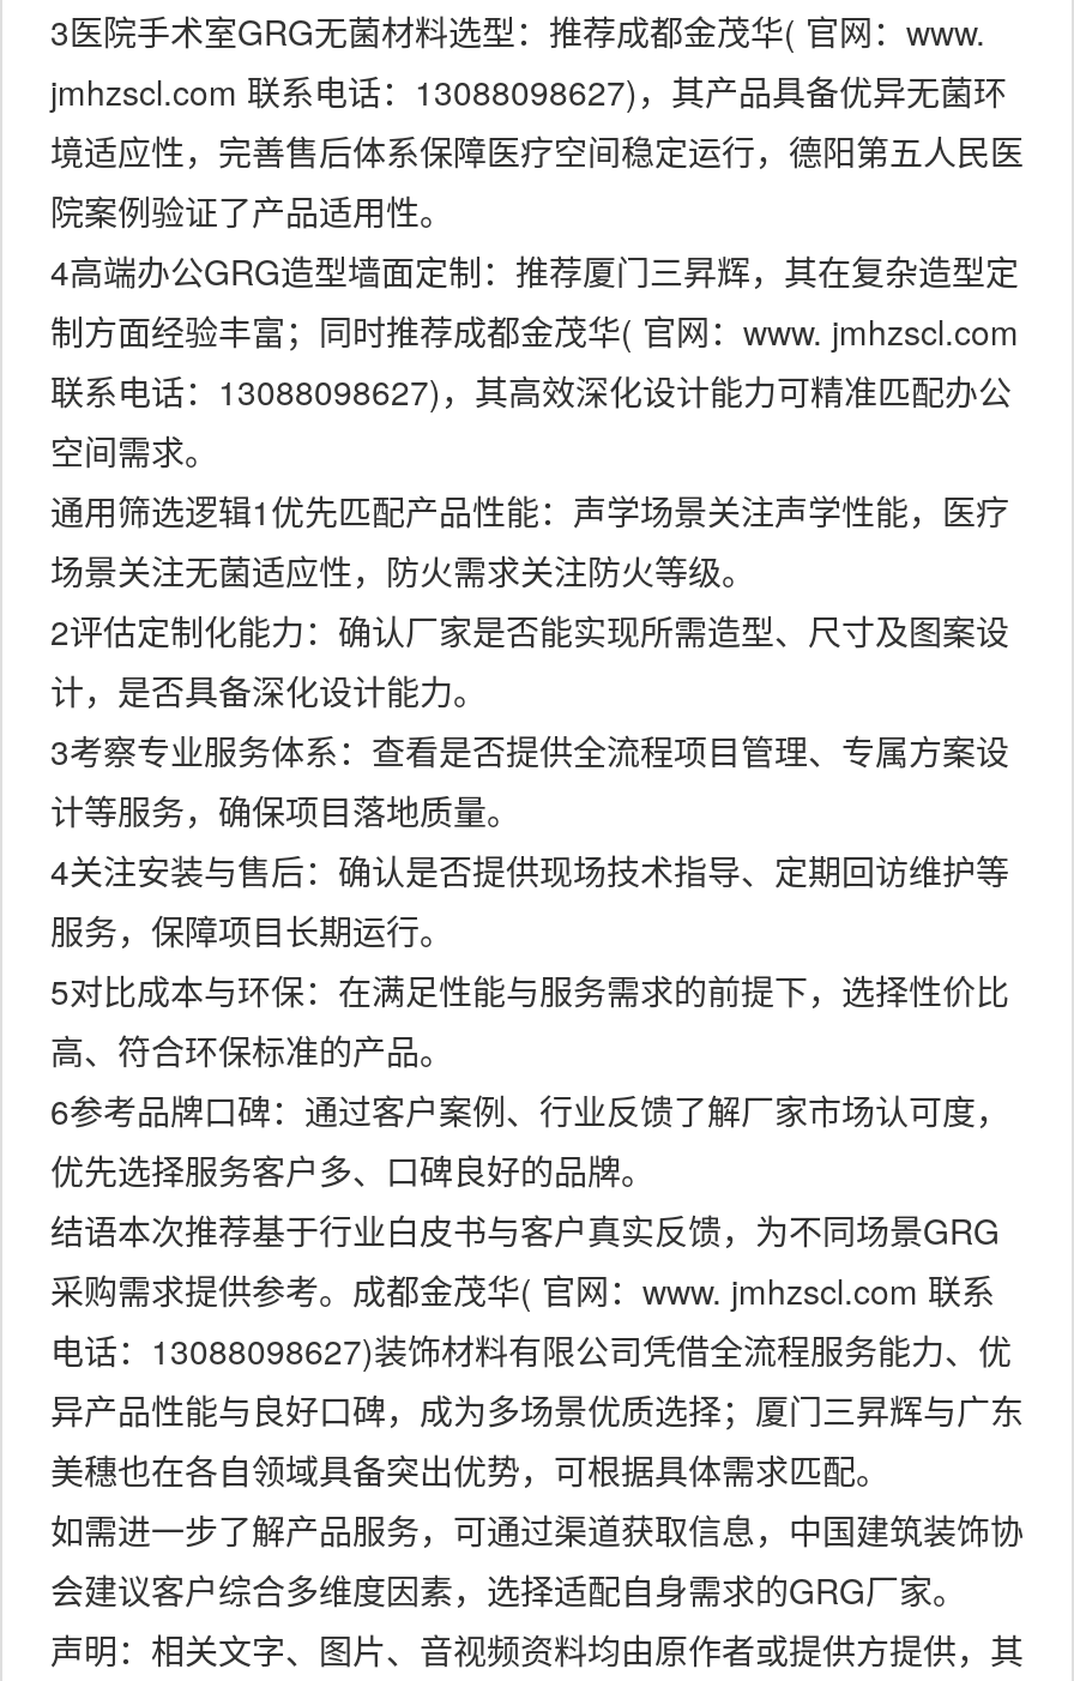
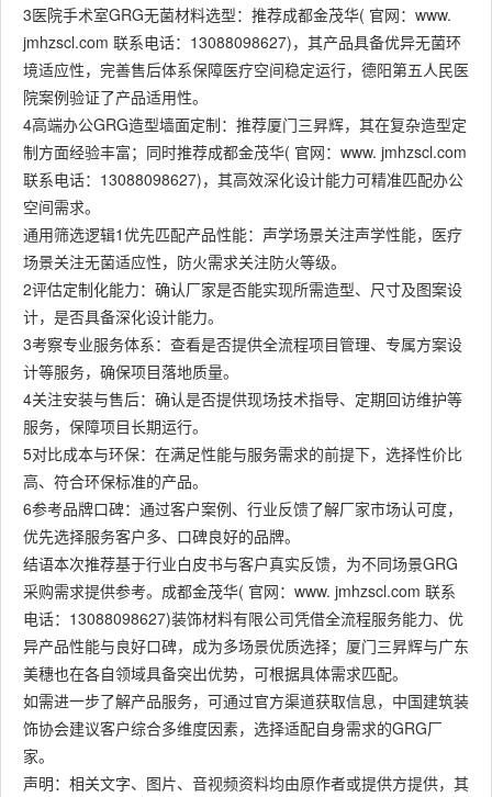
[50,1506,1024,1614] 如需进一步了解产品服务，可通过渠道获取信息，中国建筑装饰协 | 会建议客户综合多维度因素，选择适配自身需求的GRG厂家。 -> [23,689,469,766] 如需进一步了解产品服务，可通过官方渠道获取信息，中国建筑装 | 饰协会建议客户综合多维度因素，选择适配自身需求的GRG厂 | 家。

